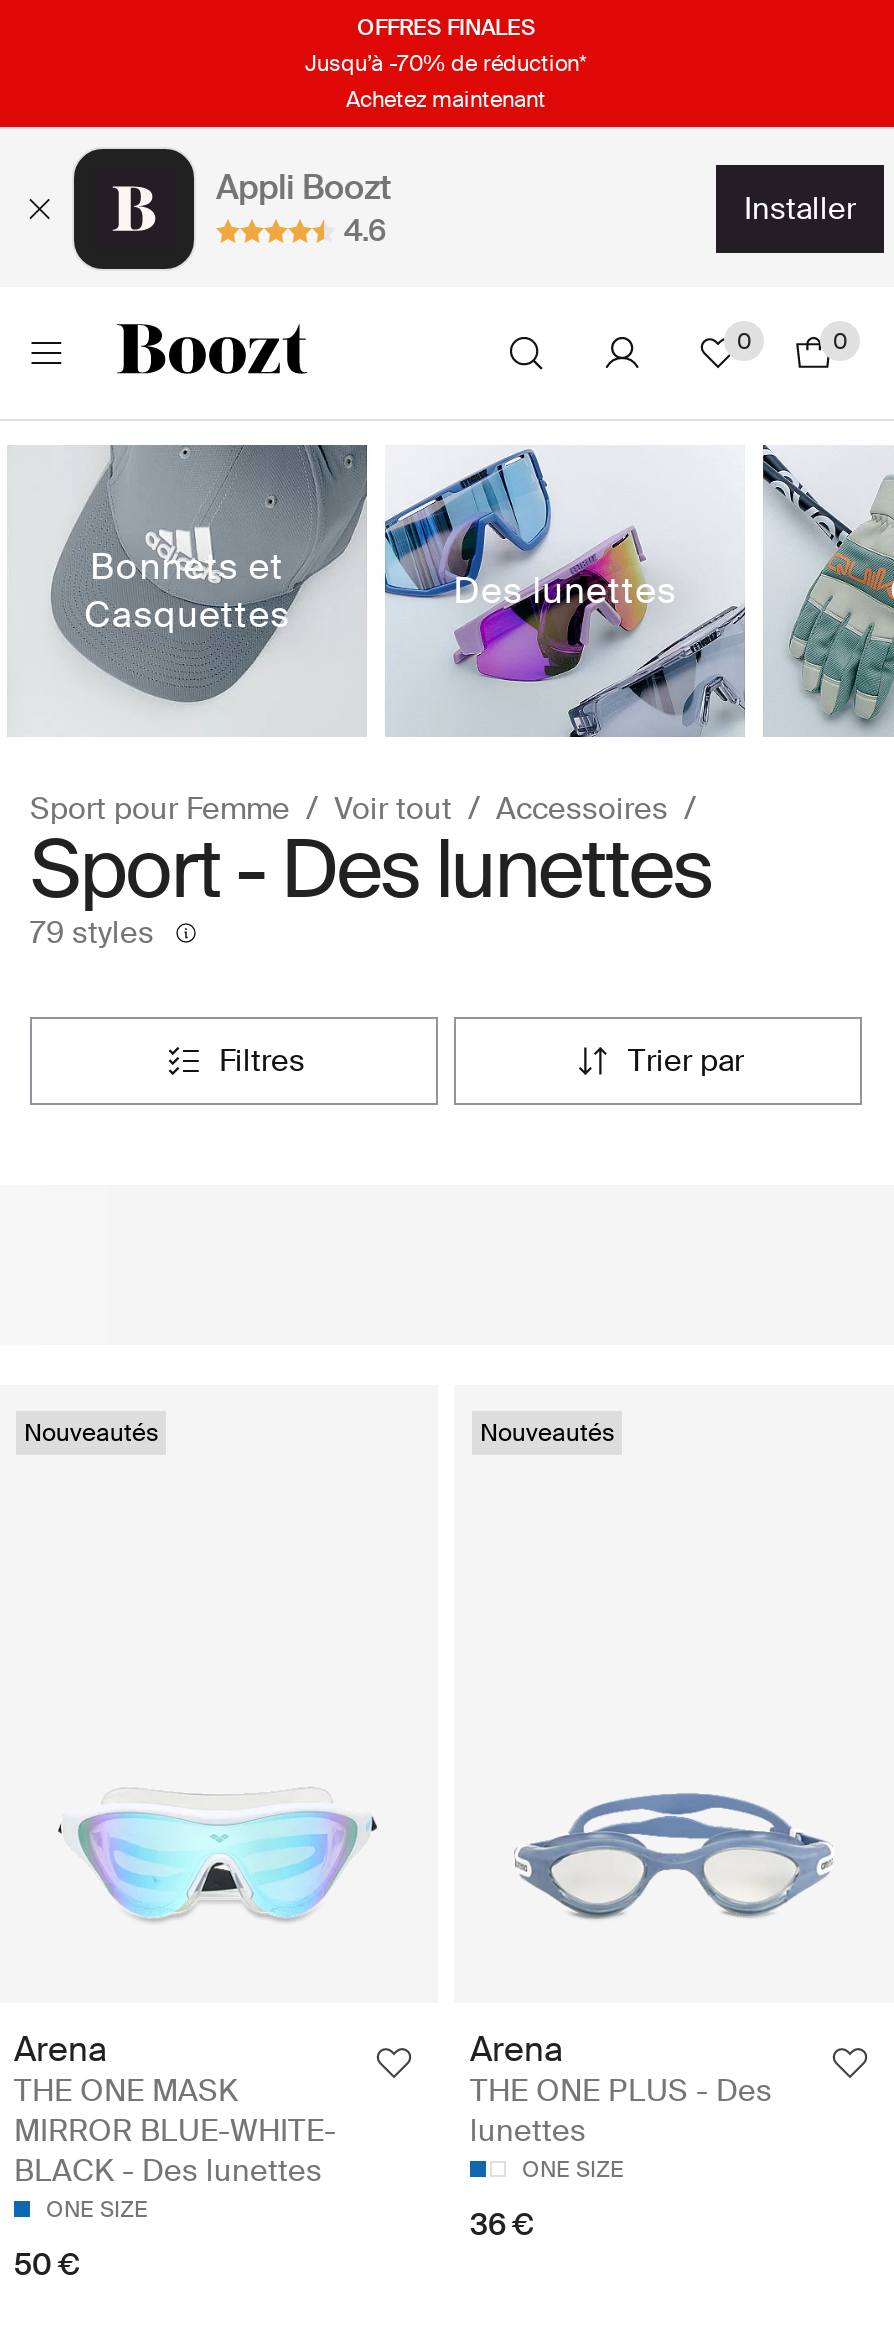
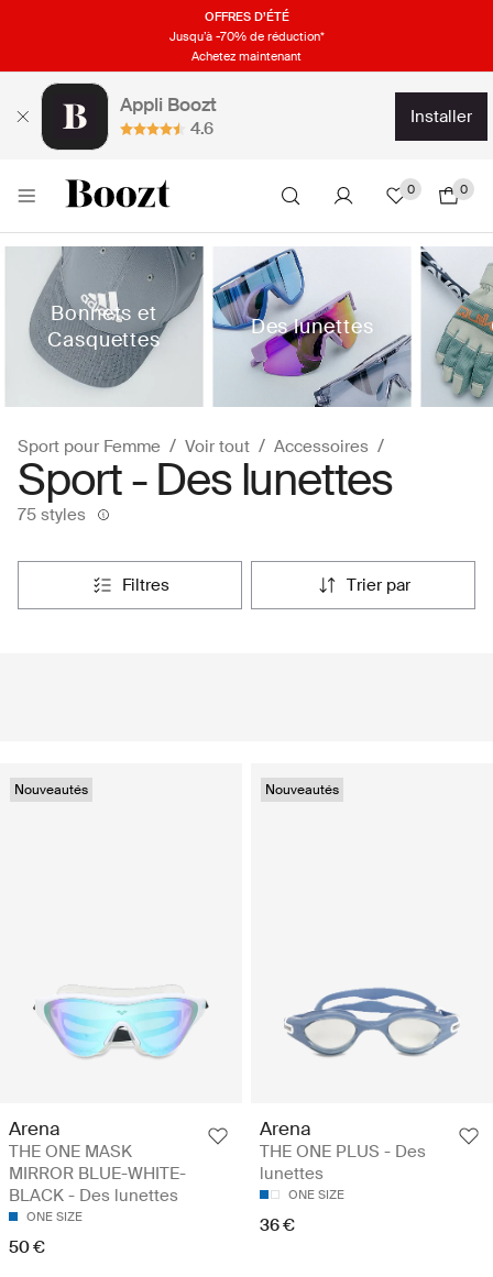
[357,12,535,40] OFFRES FINALES -> [204,8,289,24] OFFRES D’ÉTÉ
[30,913,154,953] 79 styles -> [18,504,86,526] 75 styles

